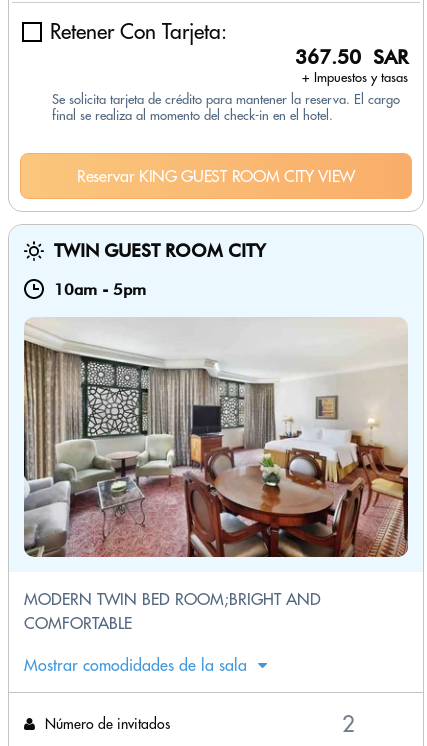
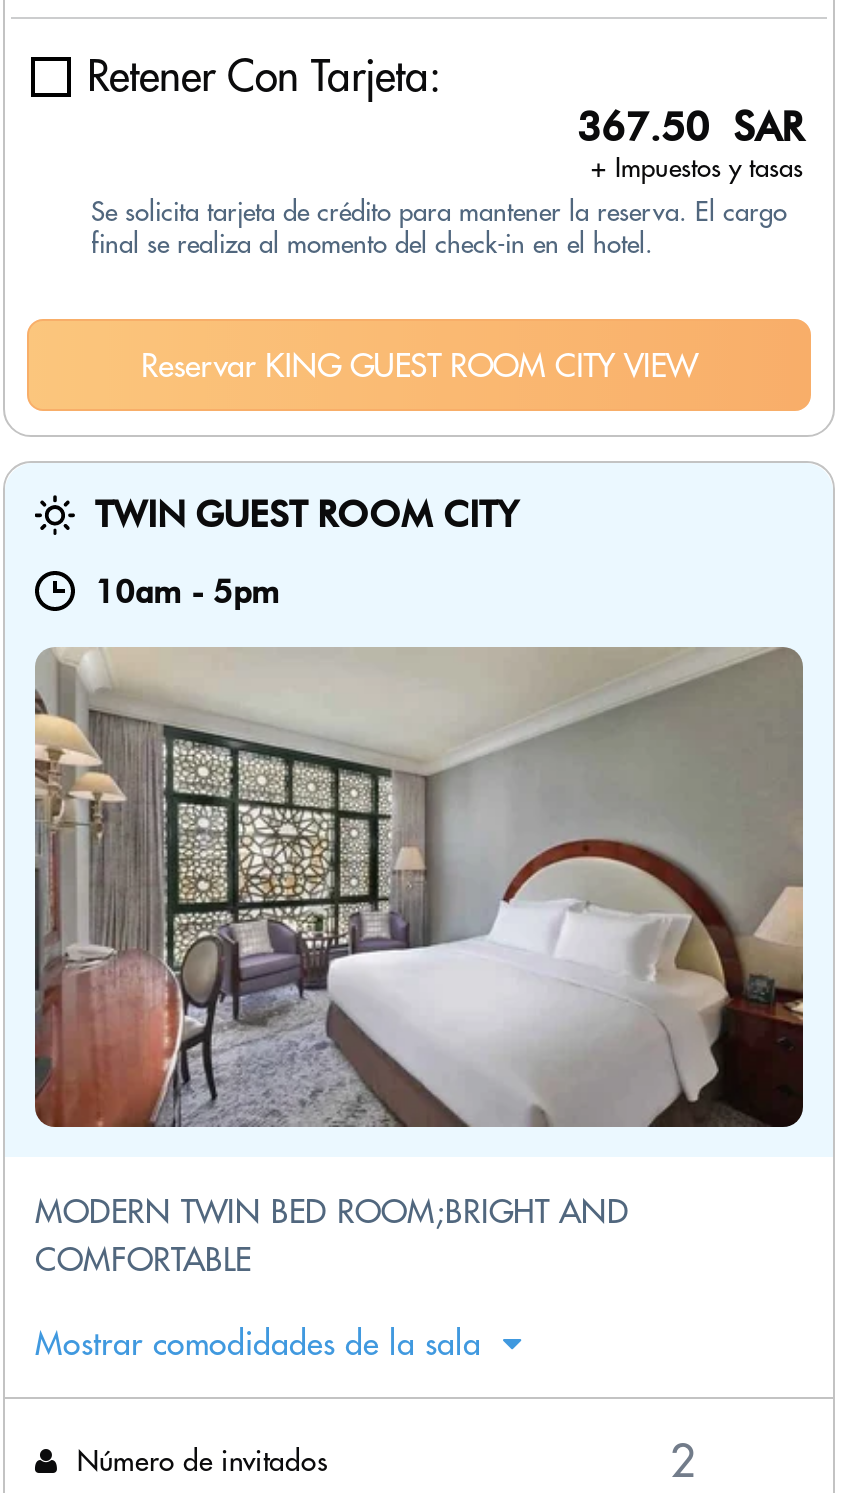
[23,318,409,558] [image] -> [33,647,805,1129] [image]

